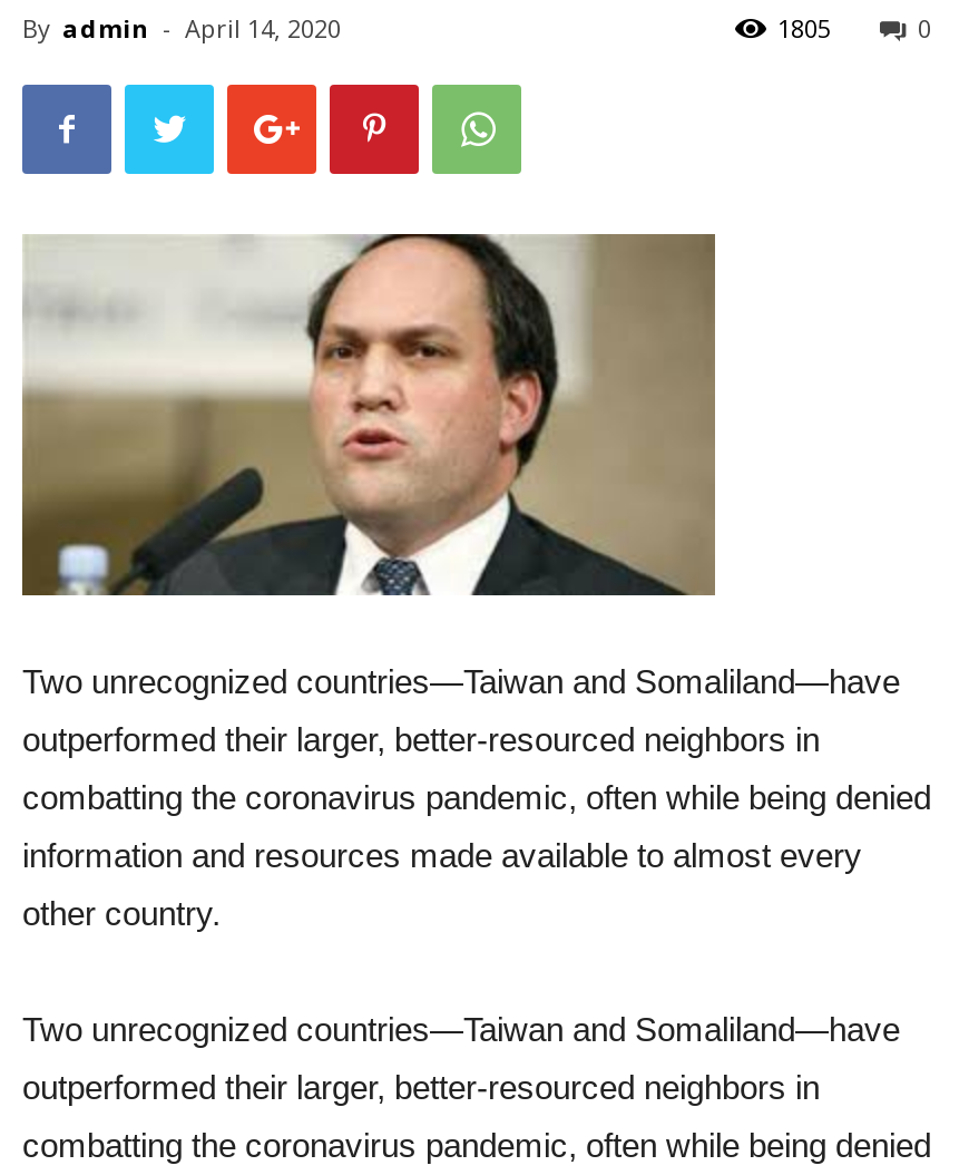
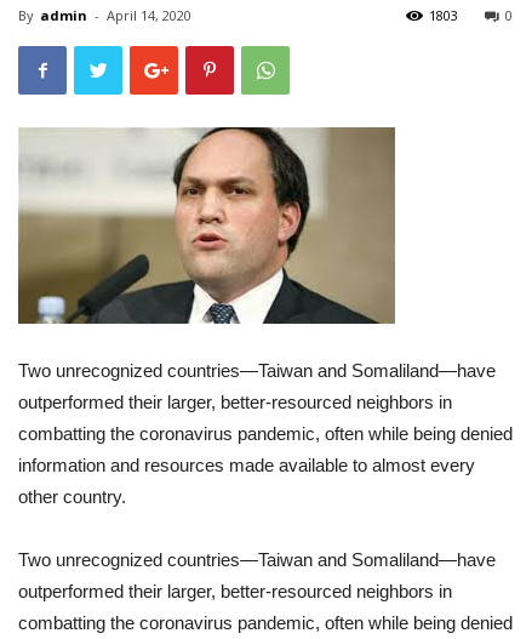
[777,11,831,45] 1805 -> [429,6,458,24] 1803

